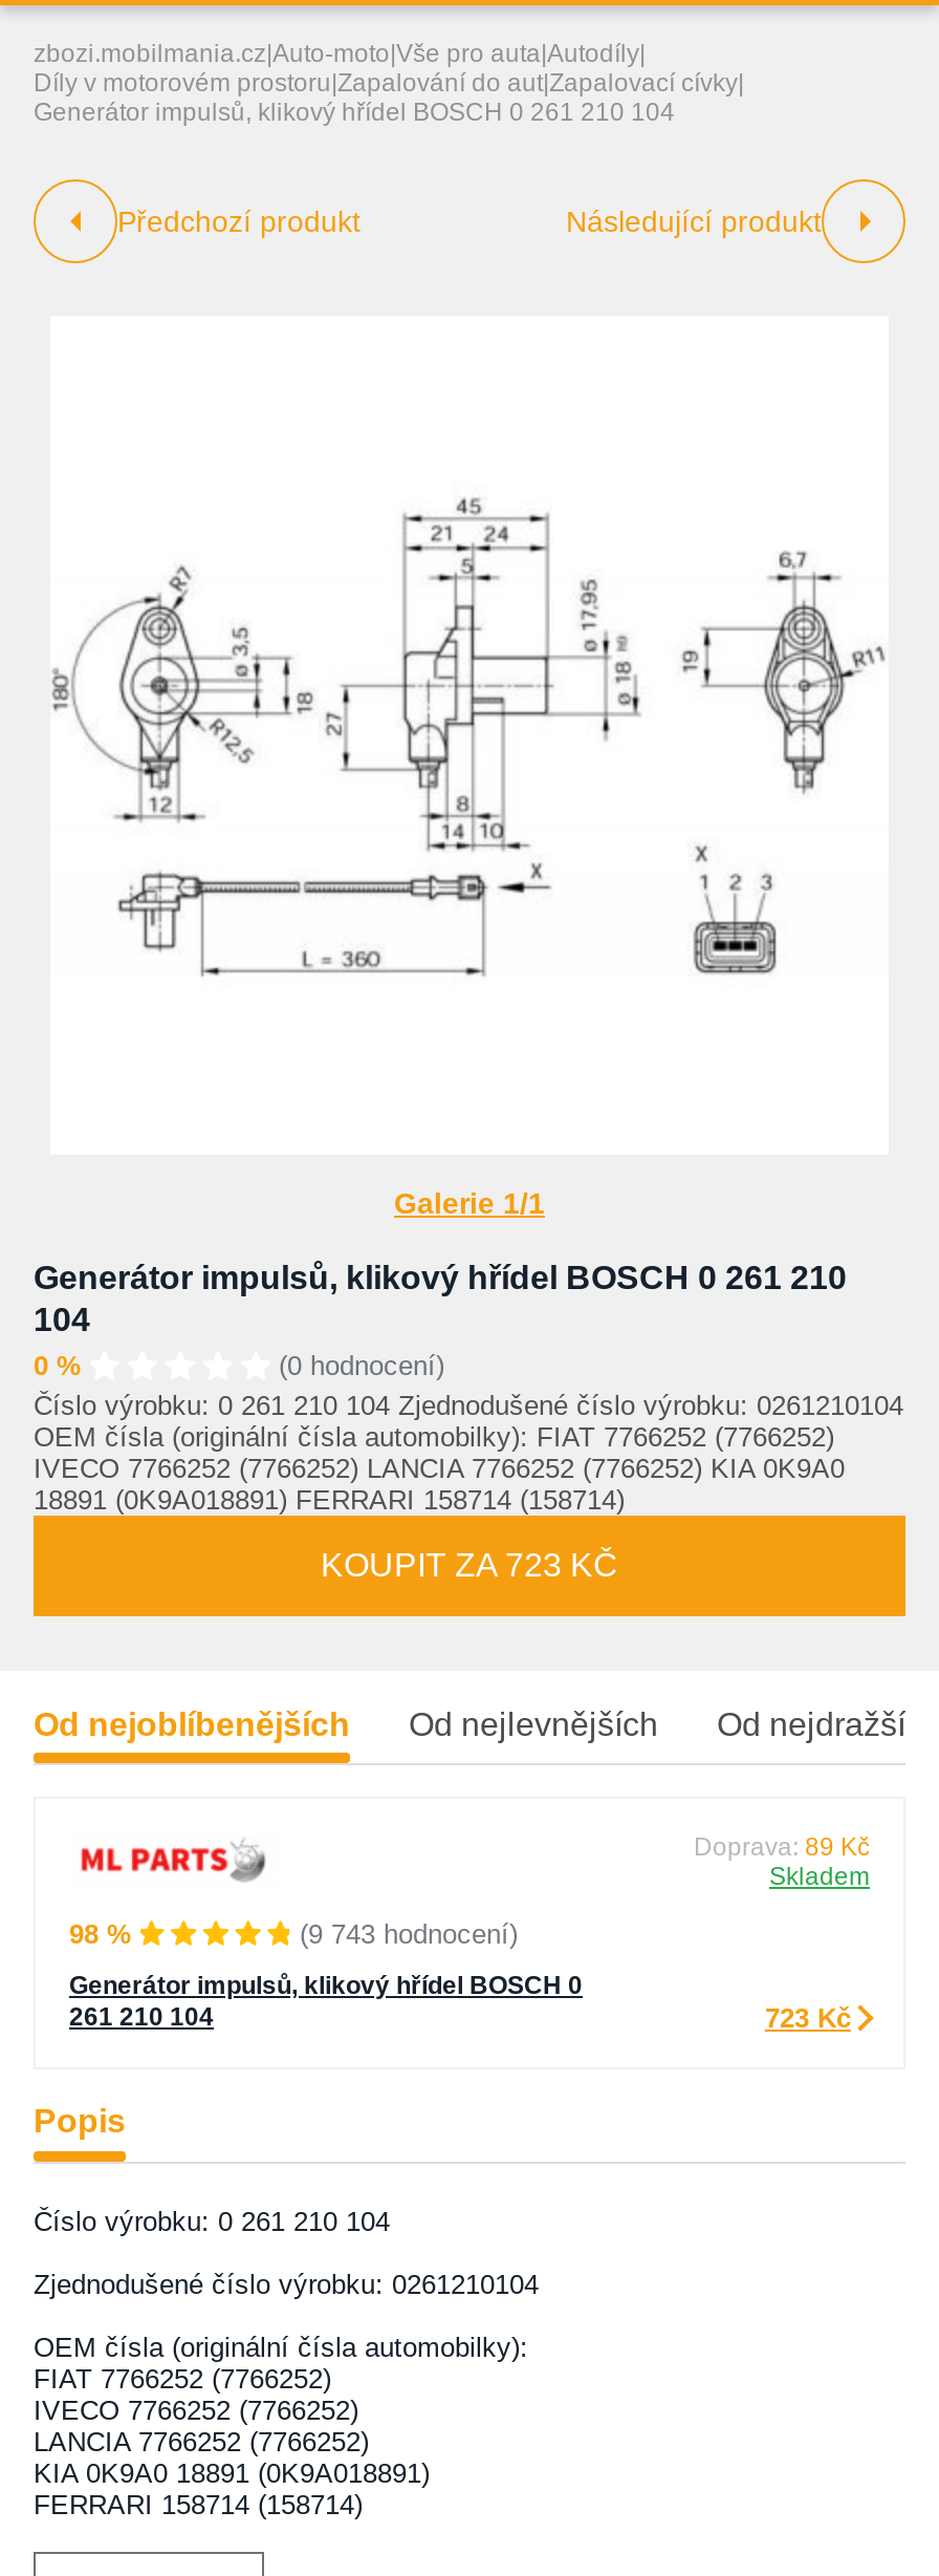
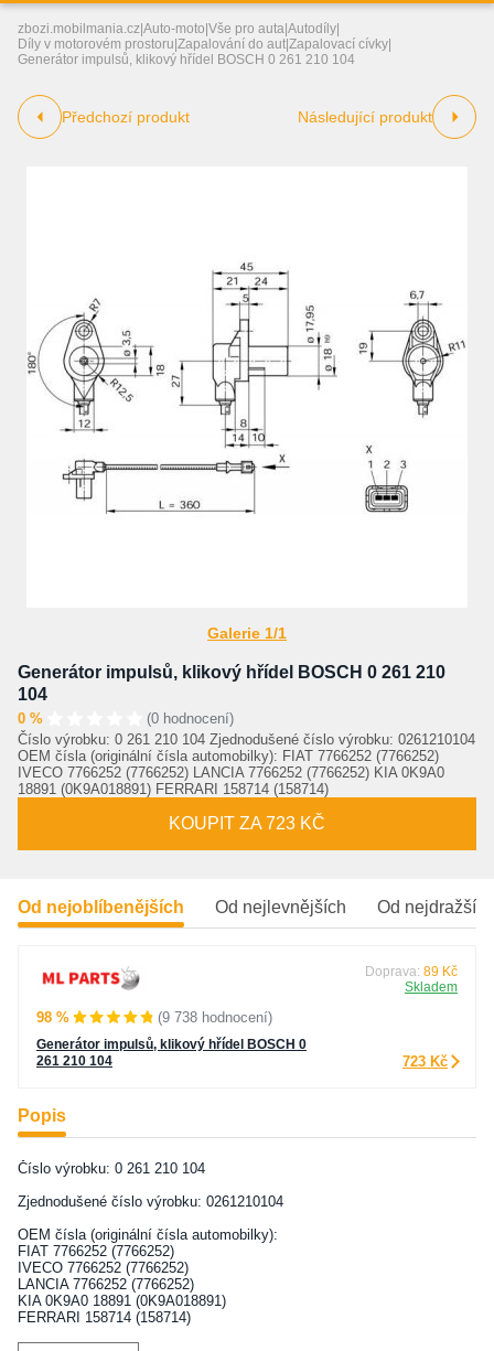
[300,1918,518,1949] (9 743 hodnocení) -> [158,1009,272,1025] (9 738 hodnocení)

